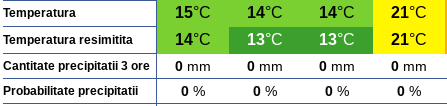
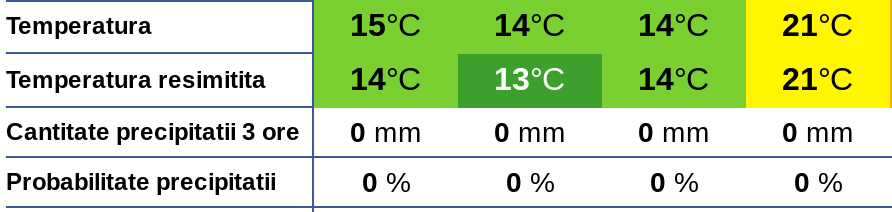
[319,31,355,48] 13°C -> [638,62,710,96] 14°C

